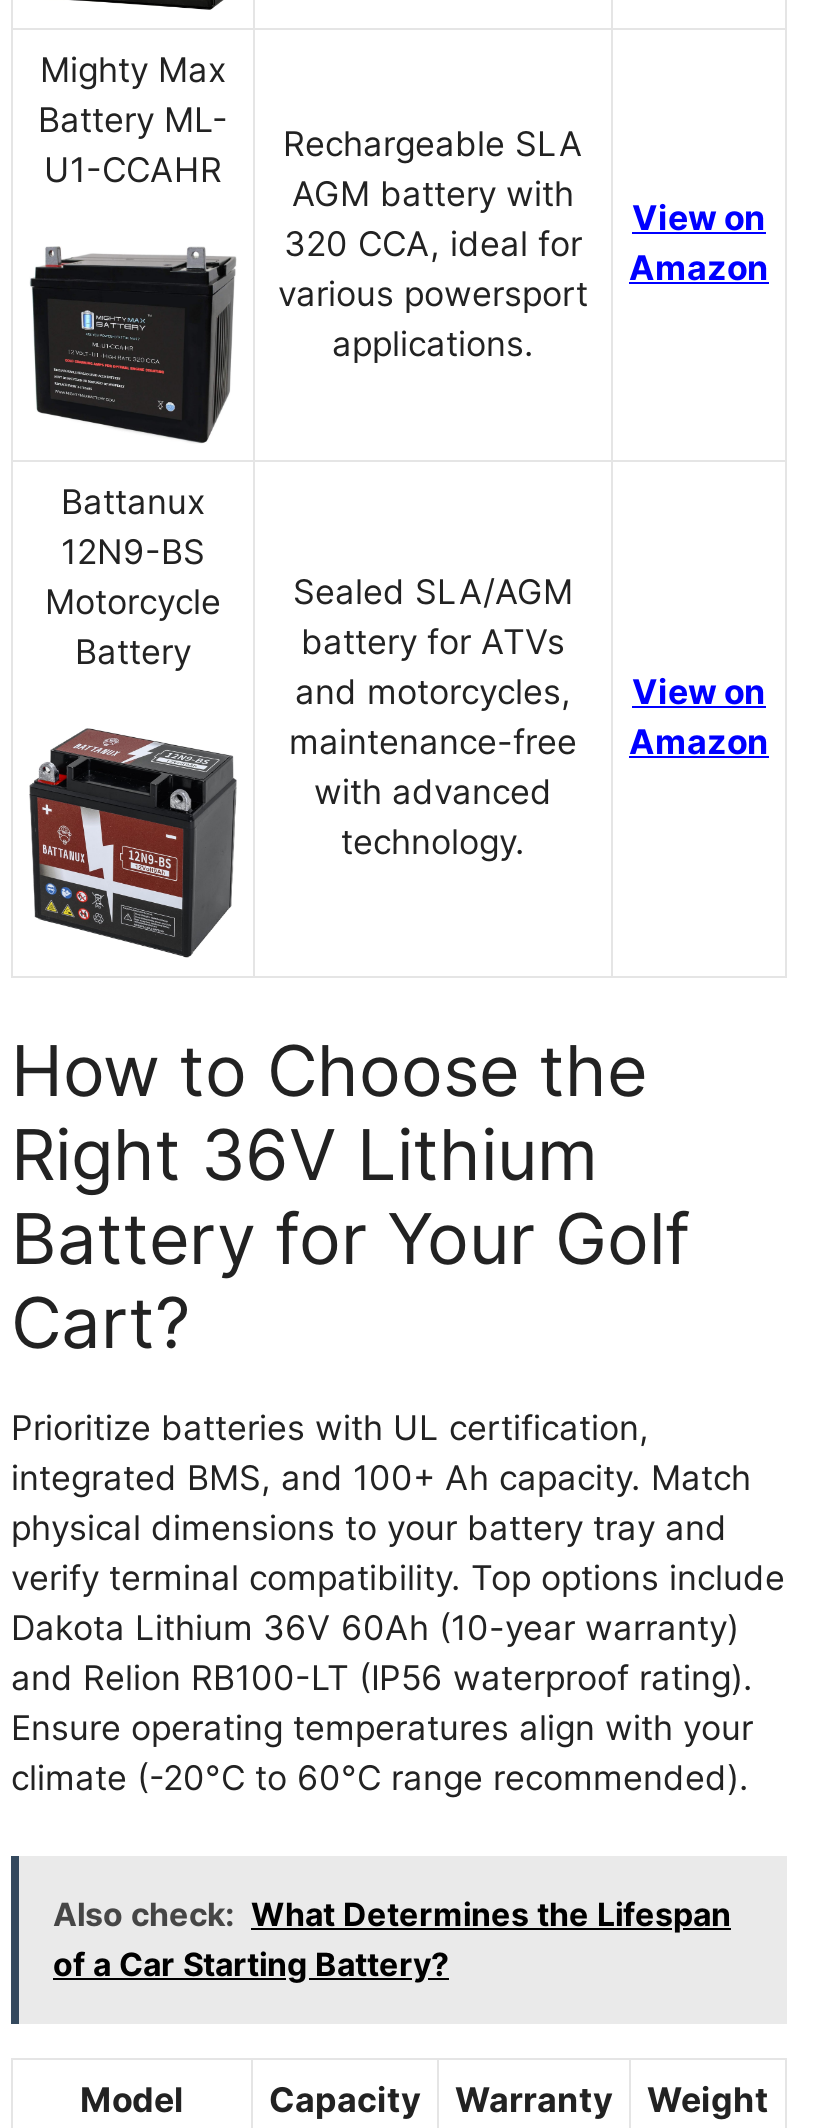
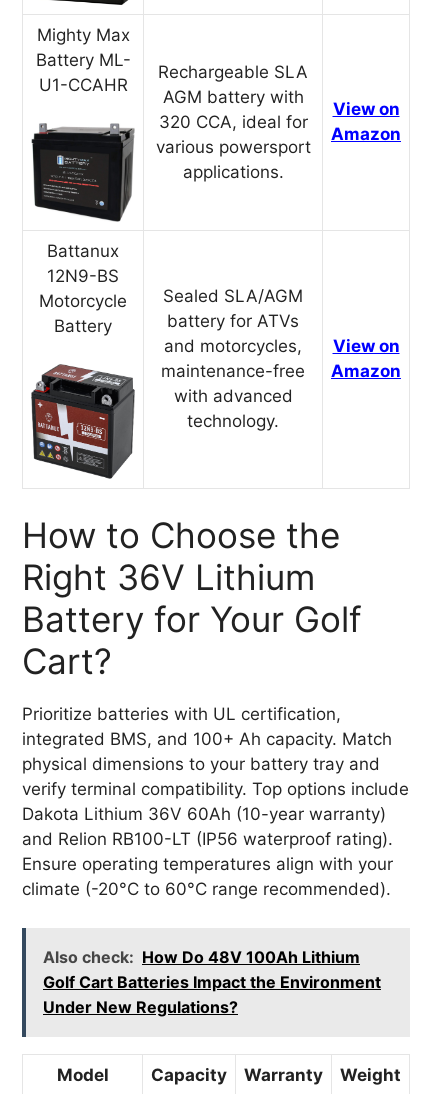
[53,1893,731,1983] Also check: What Determines the Lifespan | of a Car Starting Battery? -> [43,946,381,1016] Also check: How Do 48V 100Ah Lithium | Golf Cart Batteries Impact the Environment | Under New Regulations?

